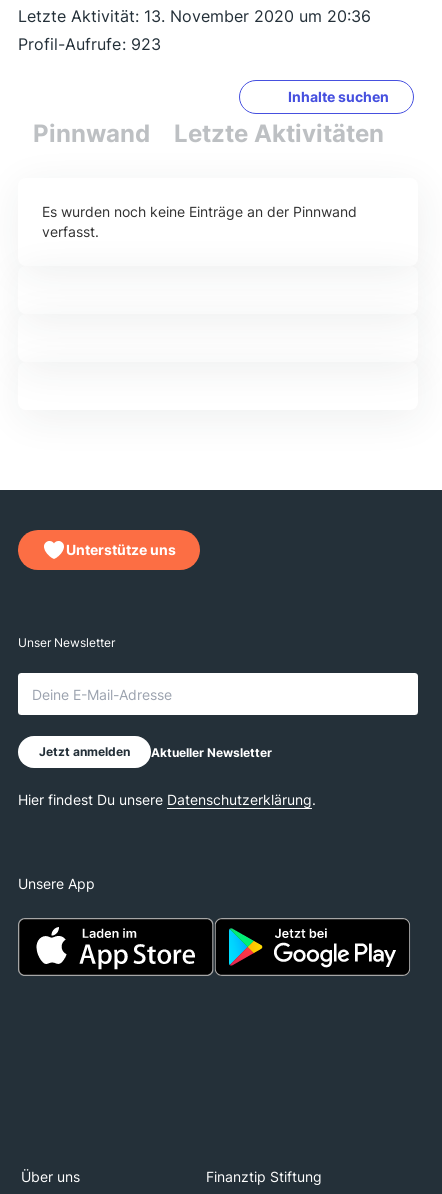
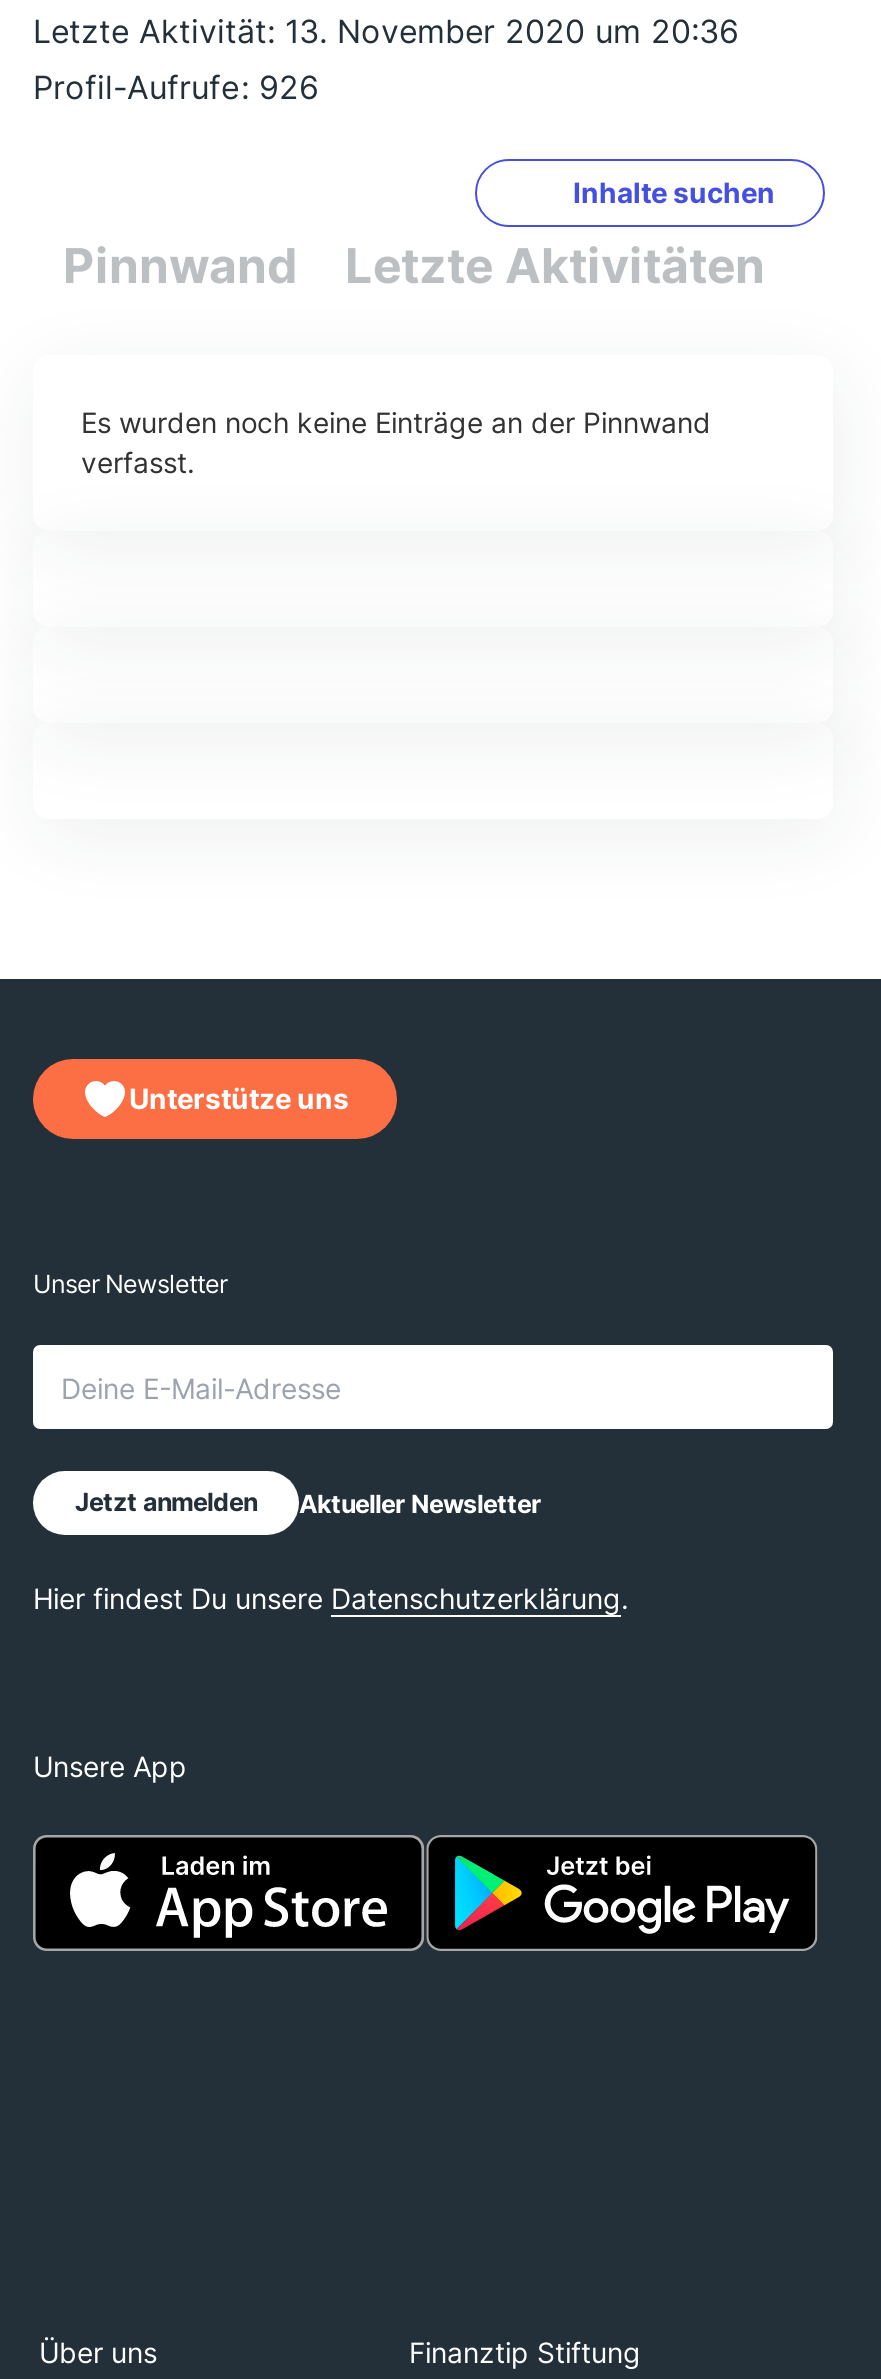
[18,34,161,54] Profil-Aufrufe 923 -> [33,67,319,107] Profil-Aufrufe 926

